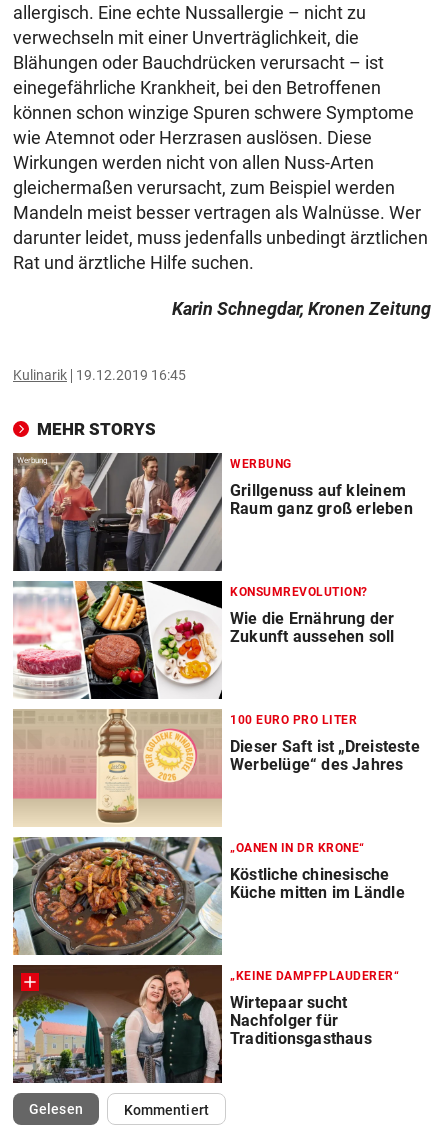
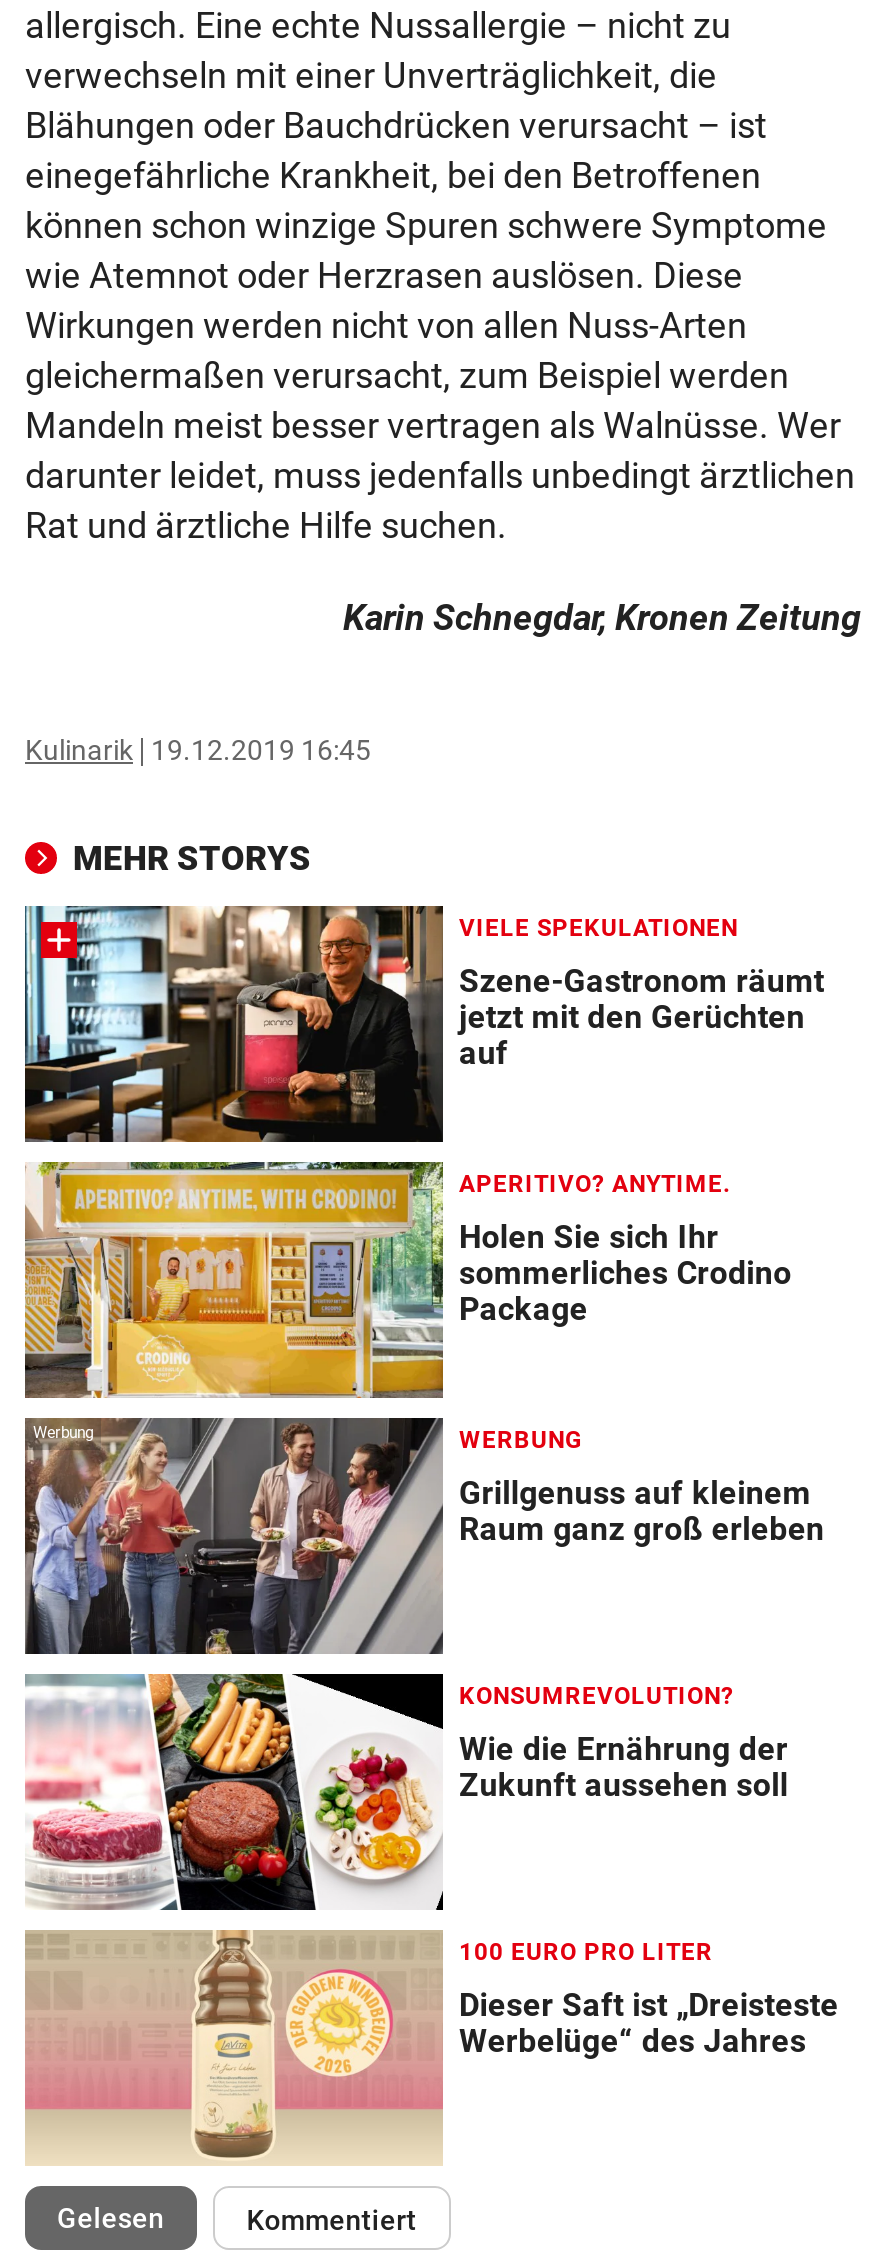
none -> [23,904,824,1144] [image] | VIELE SPEKULATIONEN | Szene-Gastronom räumt | jetzt mit den Gerüchten | auf
none -> [23,1160,792,1400] [image] | APERITIVO? ANYTIME. | Holen Sie sich Ihr | sommerliches Crodino | Package
moved [12,457,420,823] -> [23,1426,839,2158]: [image] | WERBUNG | Grillgenuss auf kleinem | ... | Dieser Saft ist „Dreisteste | Werbelüge“ des Jahres
[12,836,405,956] [image] | „OANEN IN DR KRONE“ | Köstliche chinesische | Küche mitten im Ländle -> none
[12,964,399,1084] [image] | „KEINE DAMPFPLAUDERER“ | Wirtepaar sucht | Nachfolger für | Traditionsgasthaus -> none

